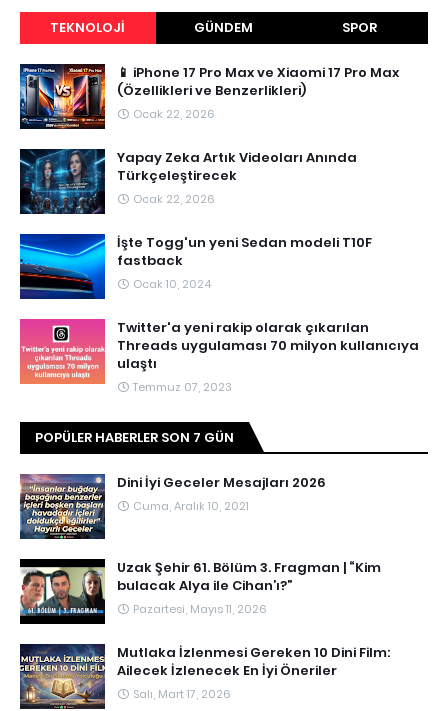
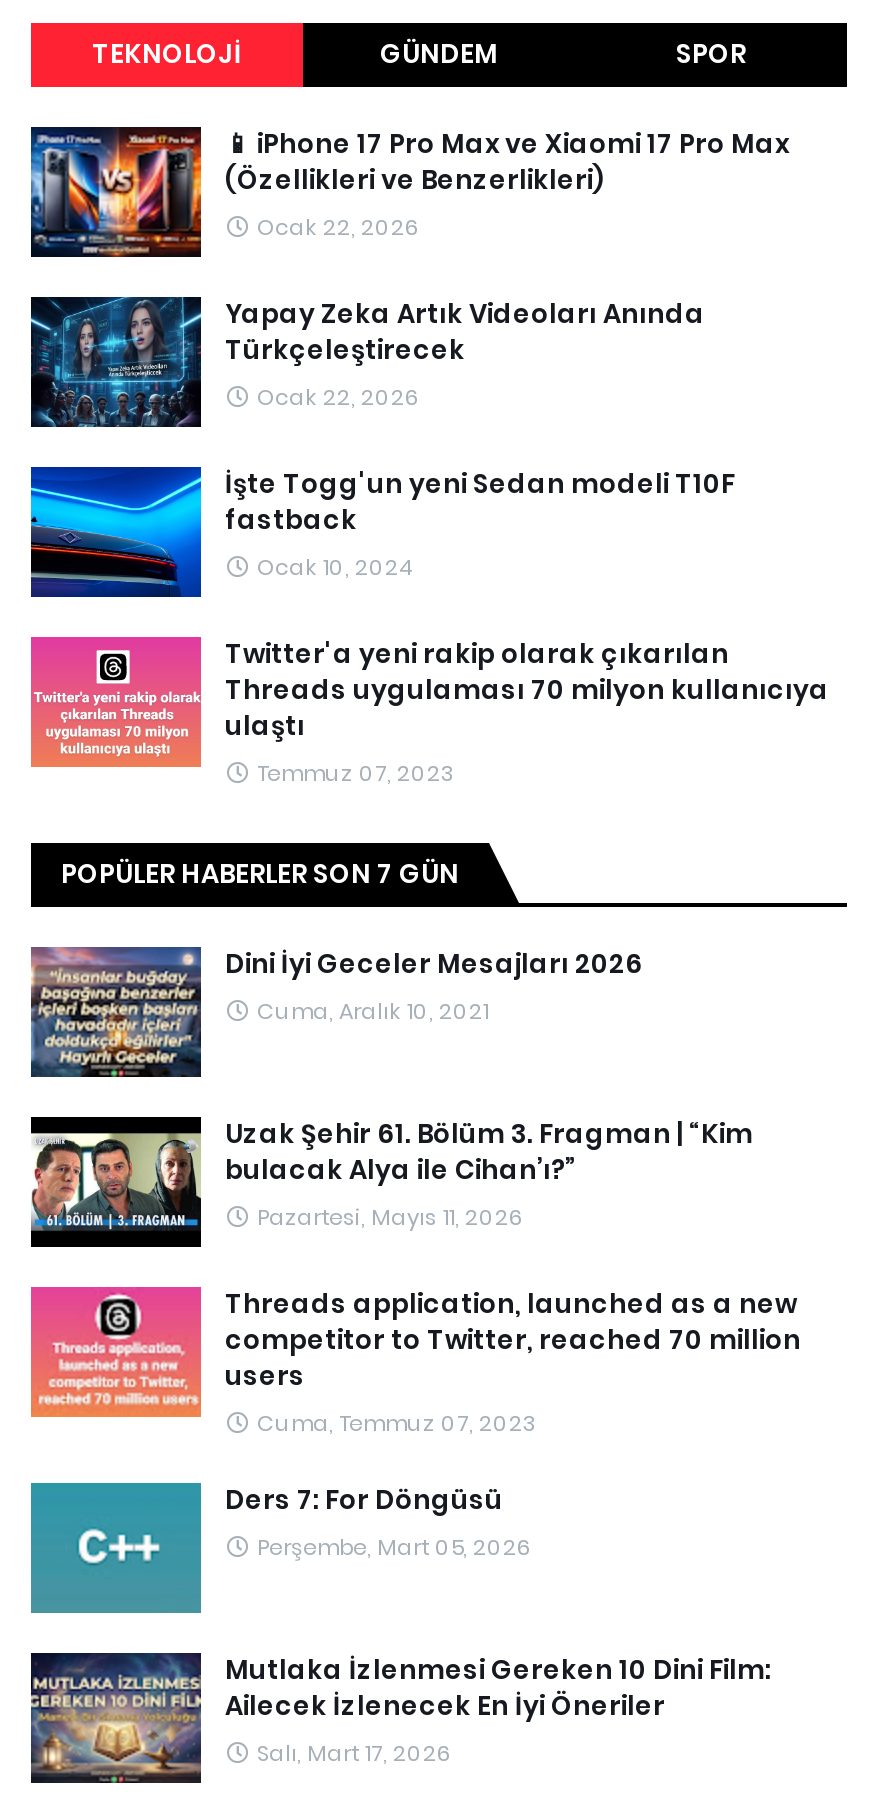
none -> [29,1284,801,1562] [image] | Threads application, launched as a new | competitor to Twitter, reached 70 million | users | Cuma, Temmuz 07, 2023 | Ders 7: For Döngüsü | Perşembe, Mart 05, 2026
none -> [29,1481,203,1615] [image]

